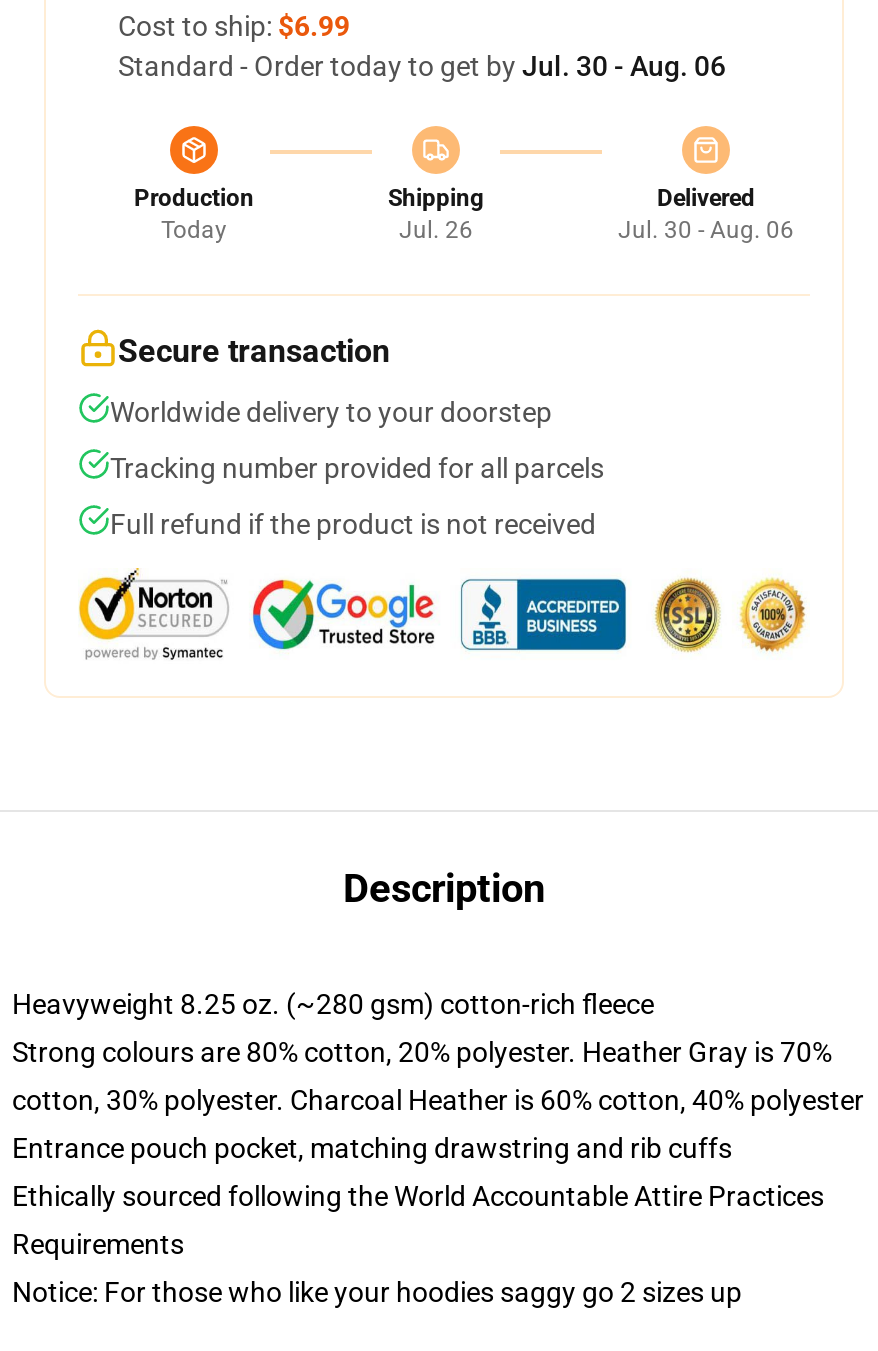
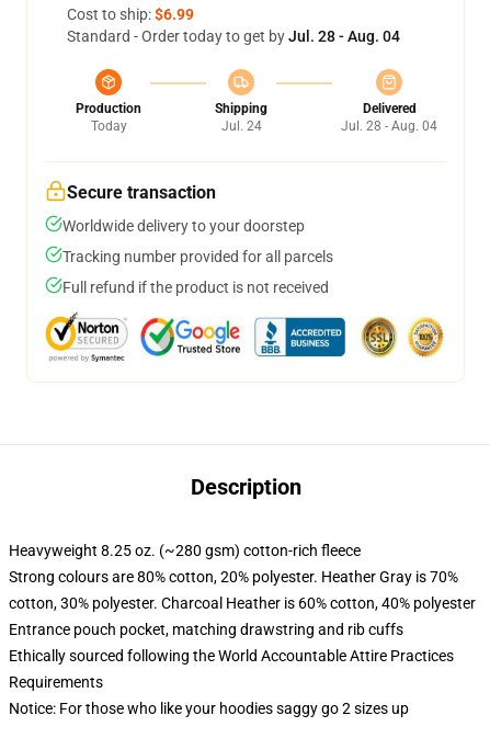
[118,50,726,82] Standard - Order today to get by Jul. 30 - Aug. 06 -> [67,27,400,45] Standard - Order today to get by Jul. 28 - Aug. 04
[399,216,473,244] Jul. 26 -> [221,118,261,134] Jul. 24
[618,216,794,244] Jul. 30 - Aug. 06 -> [341,118,437,134] Jul. 28 - Aug. 04

